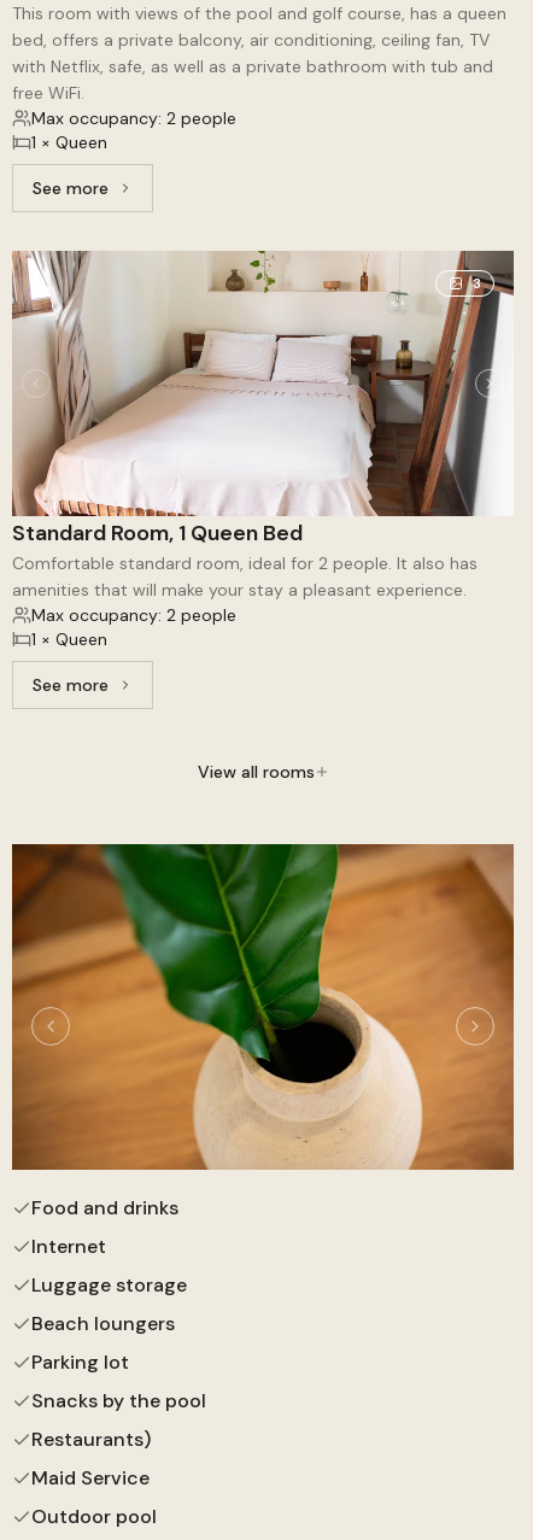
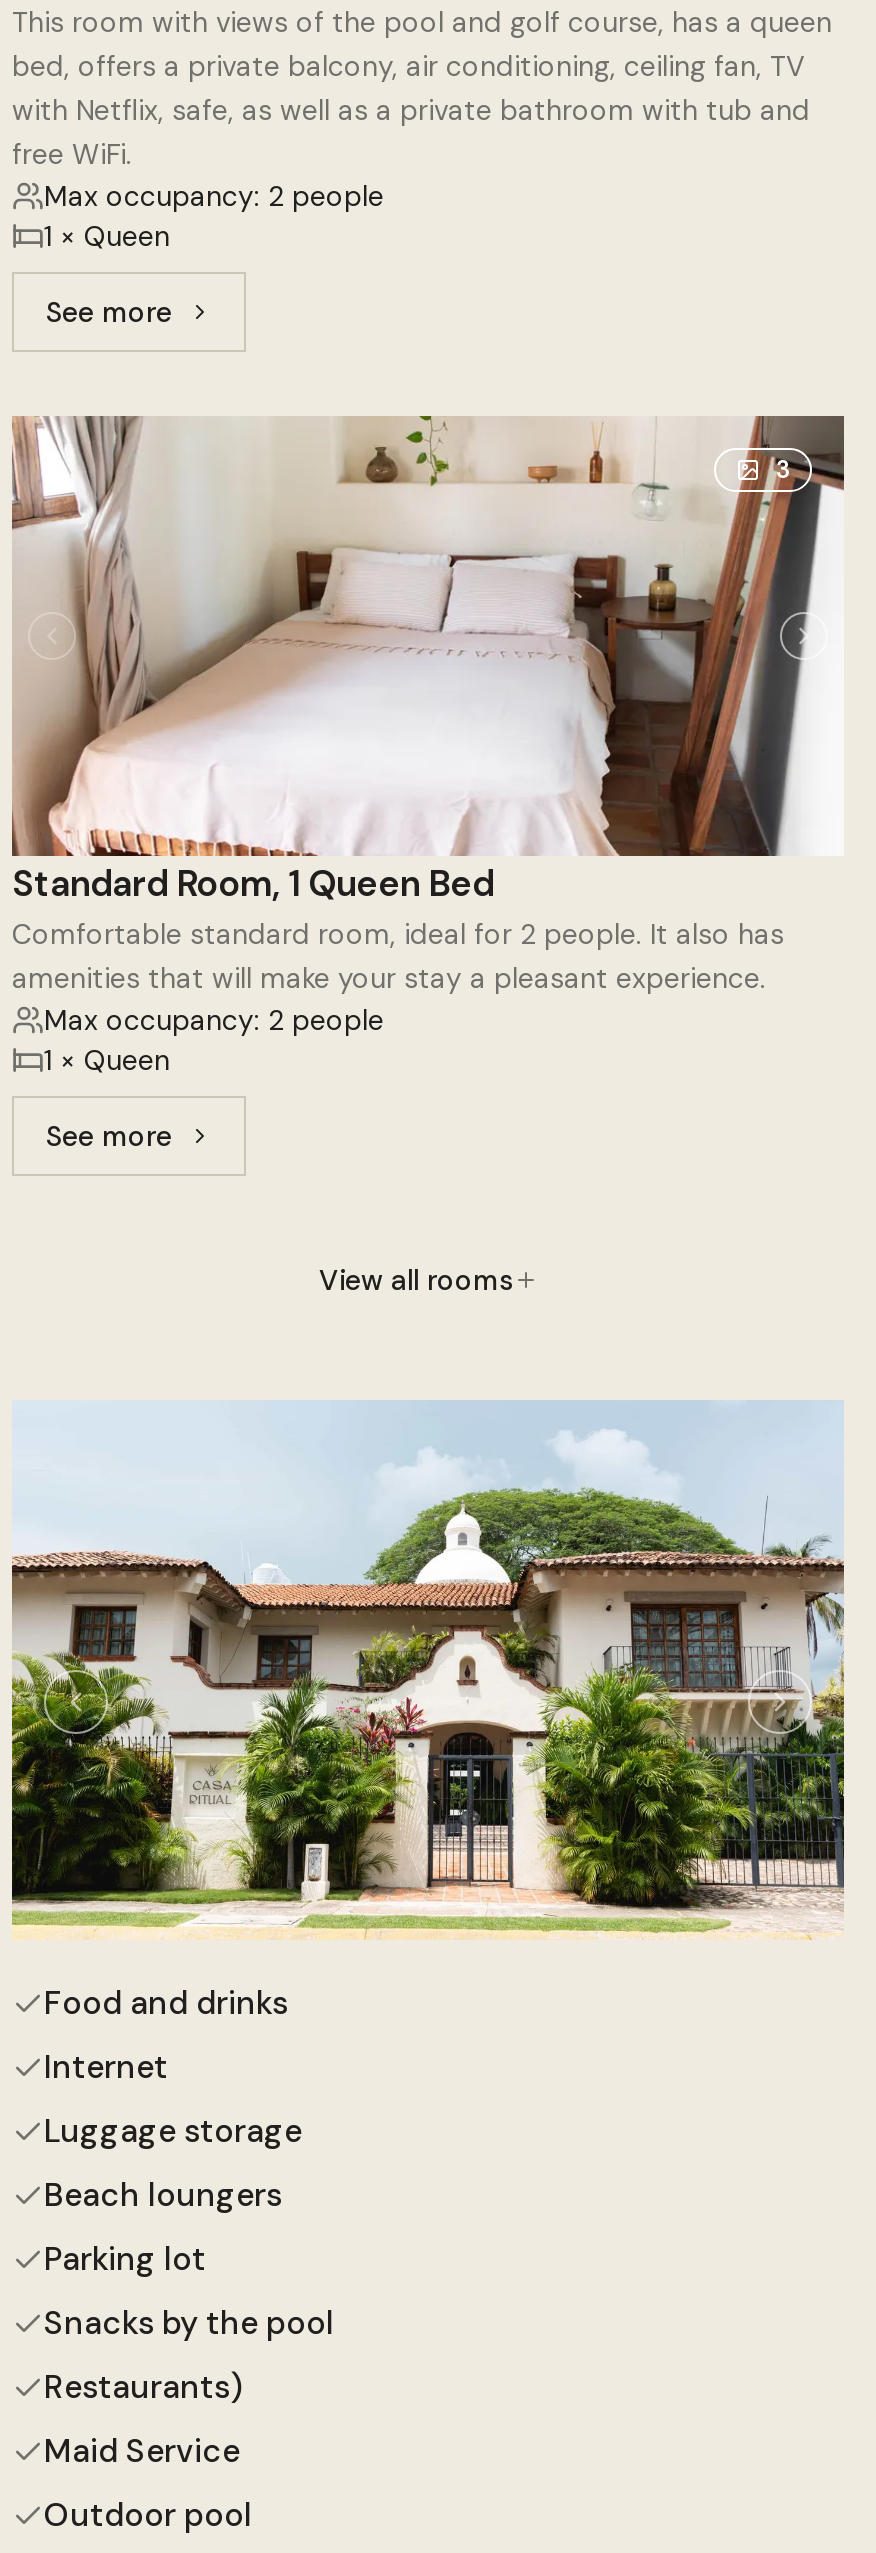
[11,843,515,1171] [image] -> [10,1400,846,1940] [image]

